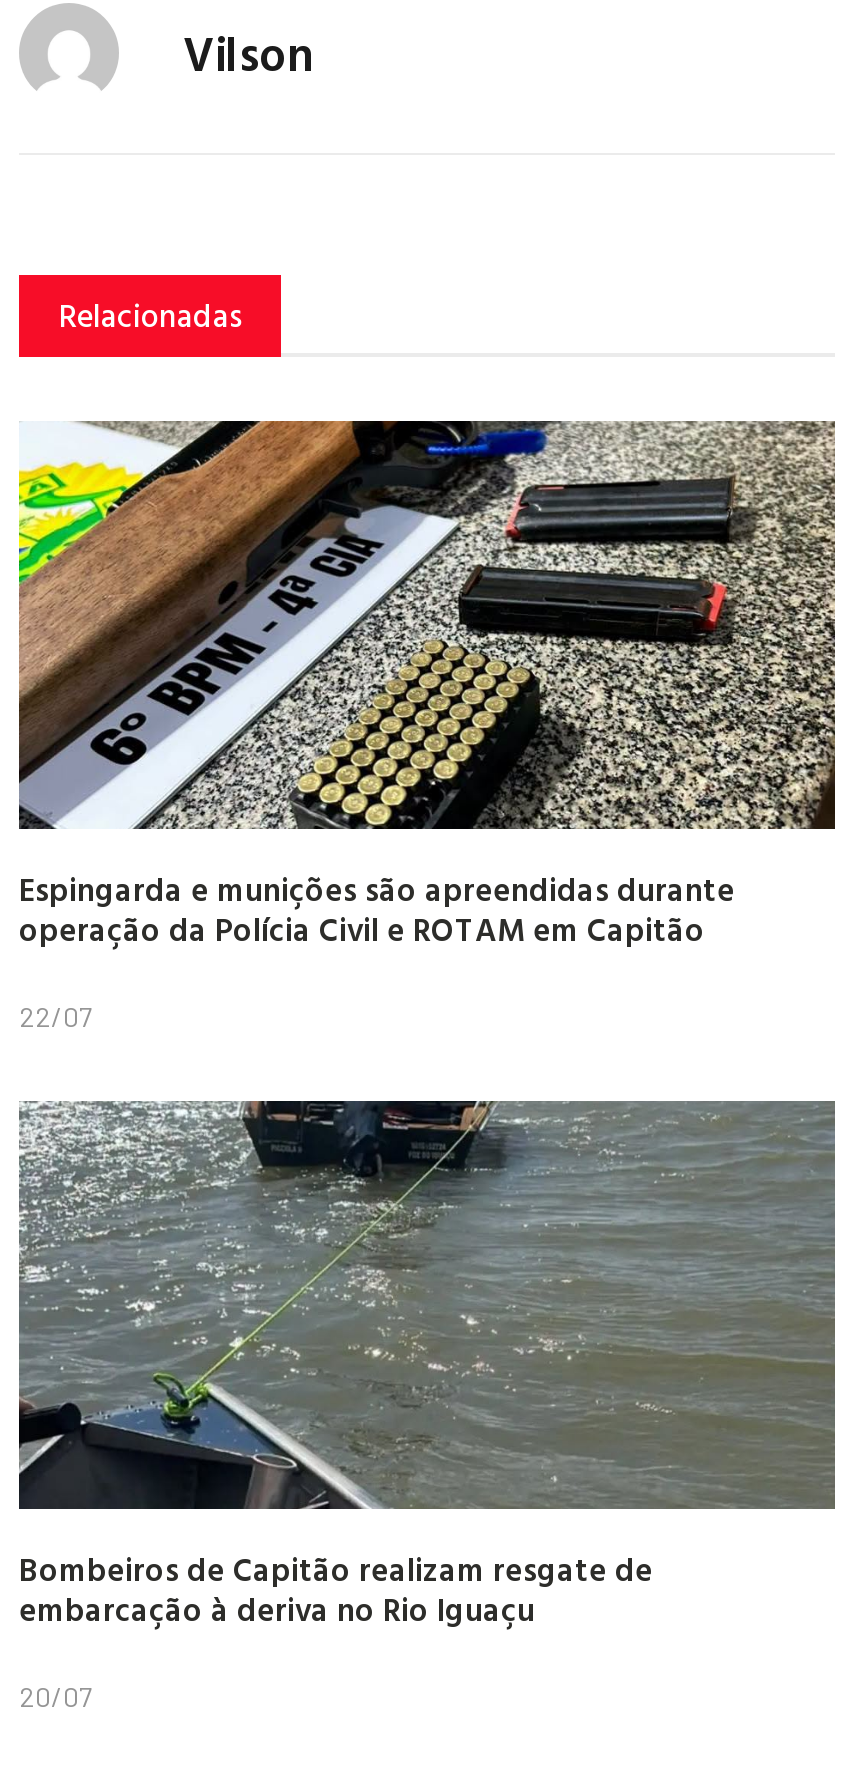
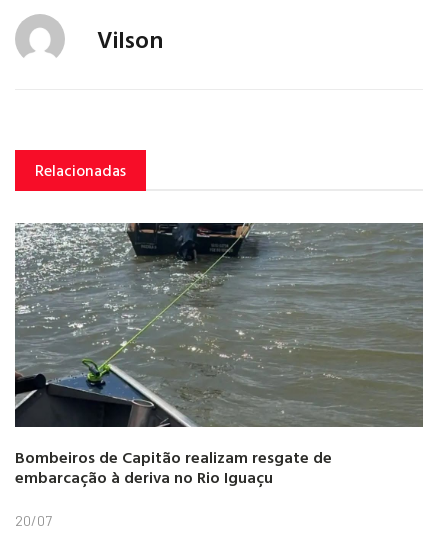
[17,419,835,1034] [image] | Espingarda e munições são apreendidas durante | operação da Polícia Civil e ROTAM em Capitão | 22/07 -> none

